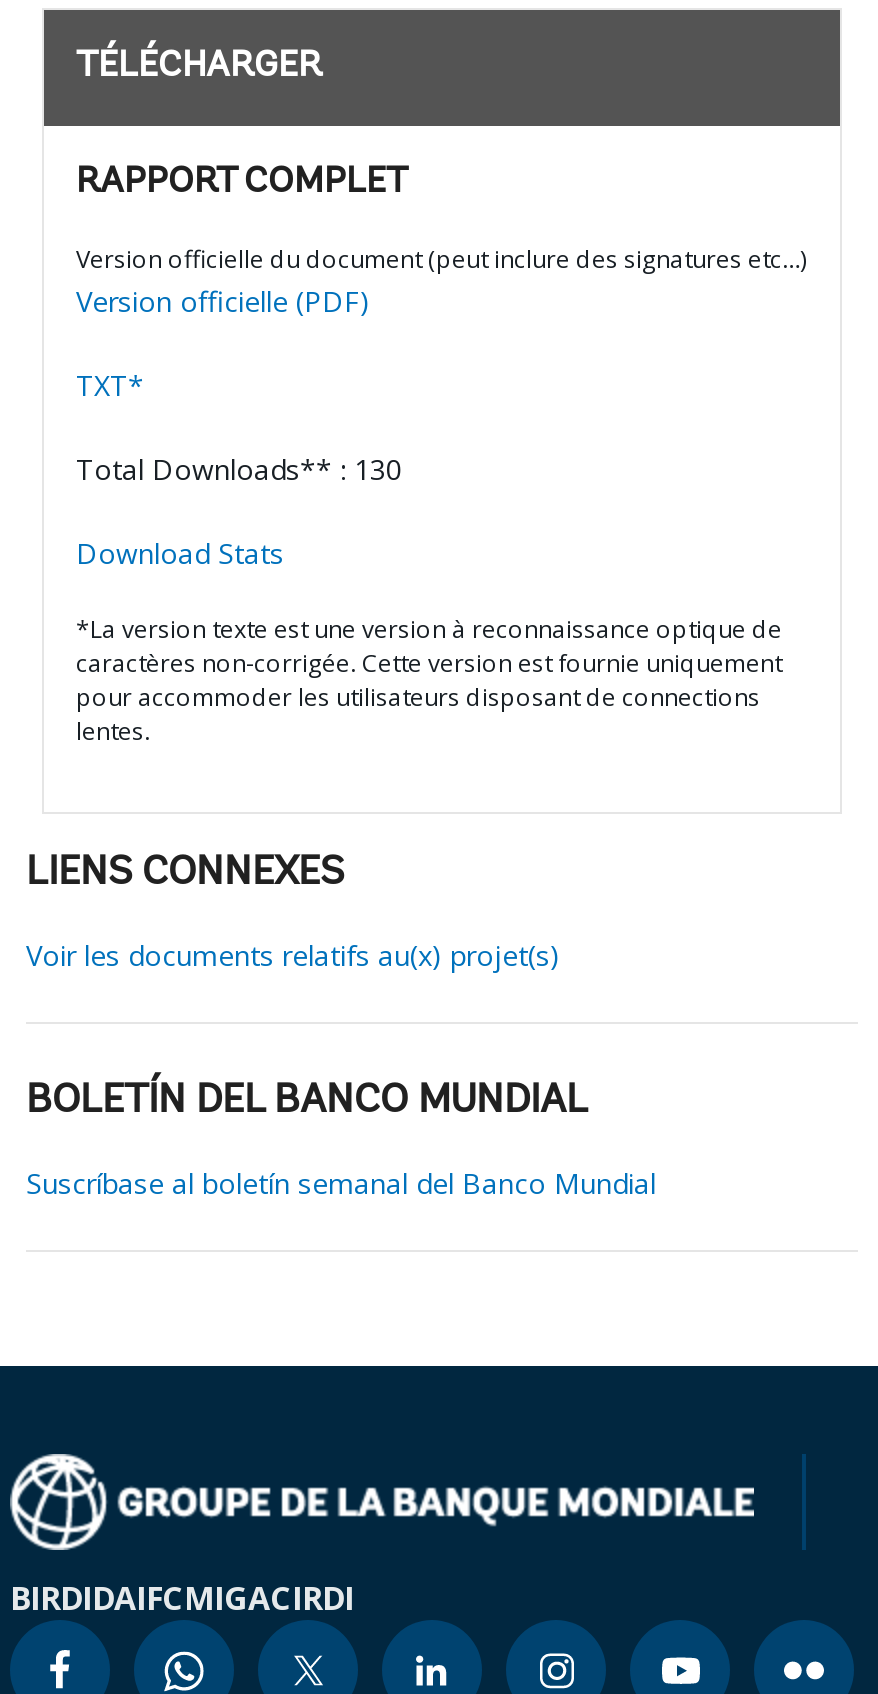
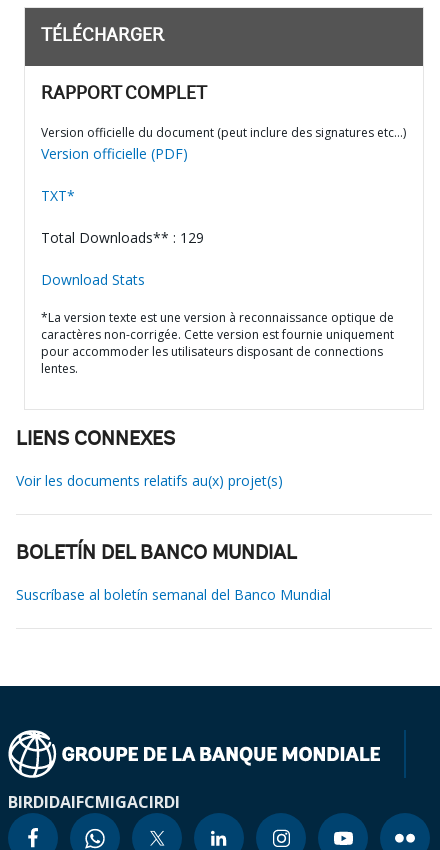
[76,450,402,488] Total Downloads** : 130 -> [41,228,204,247] Total Downloads** : 129

